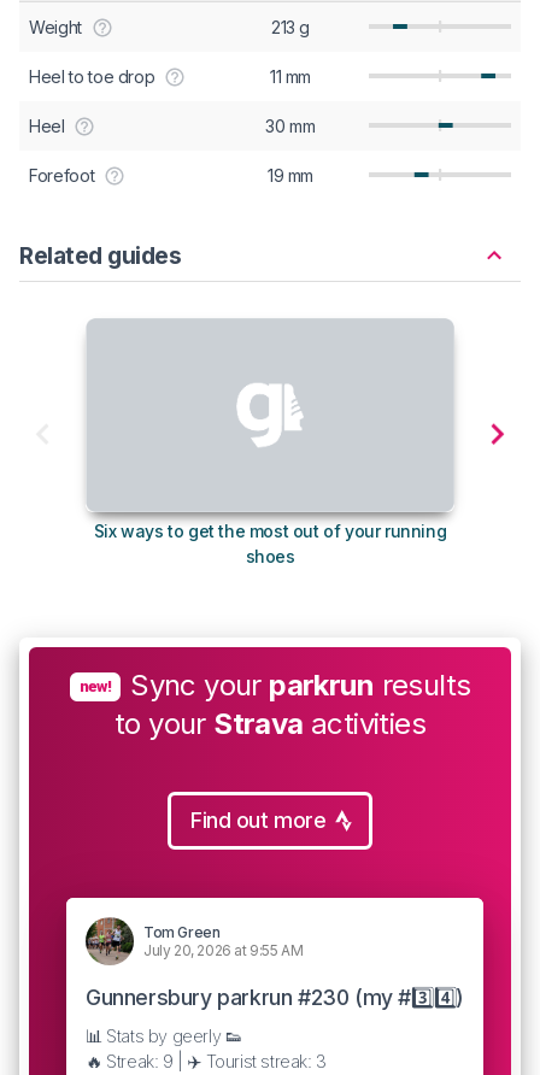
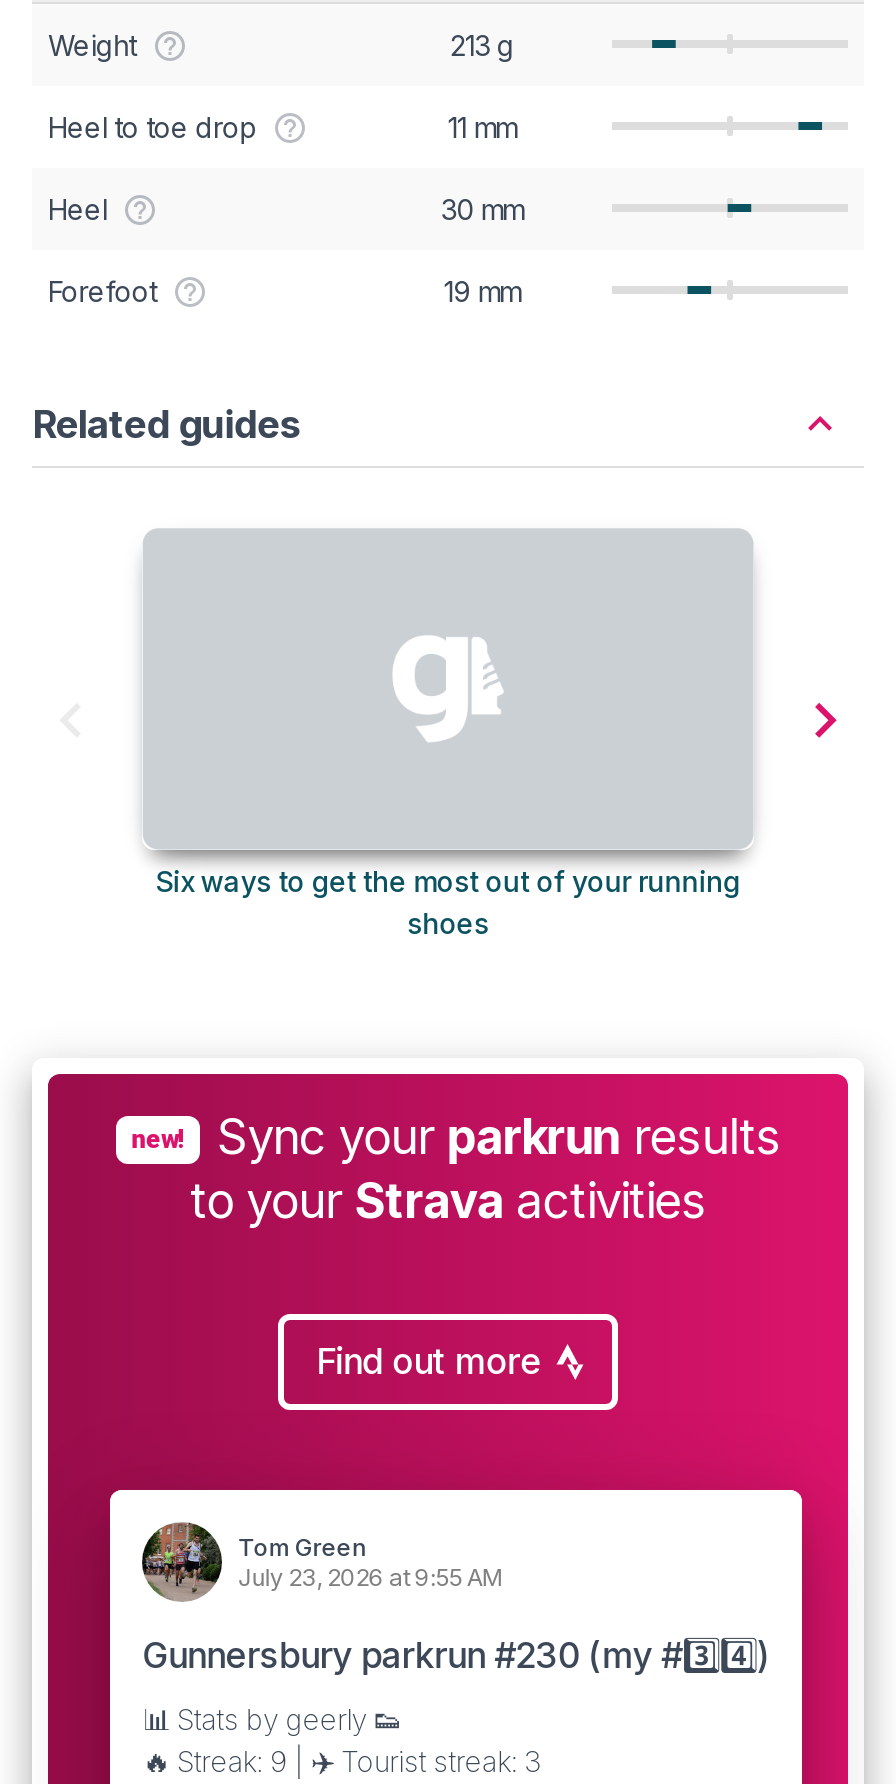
[144,941,303,959] July 20, 2026 at 9:55 AM -> [238,1561,503,1591] July 23, 2026 at 9:55 AM

